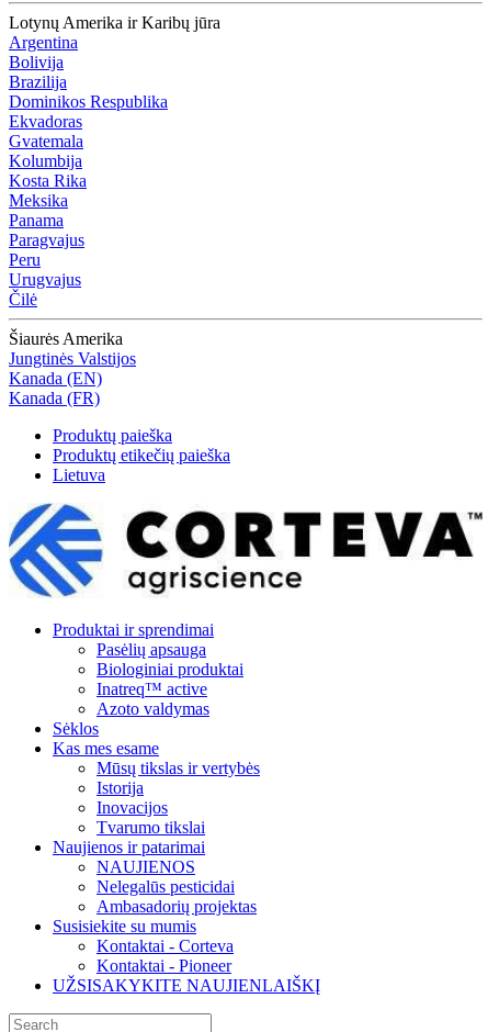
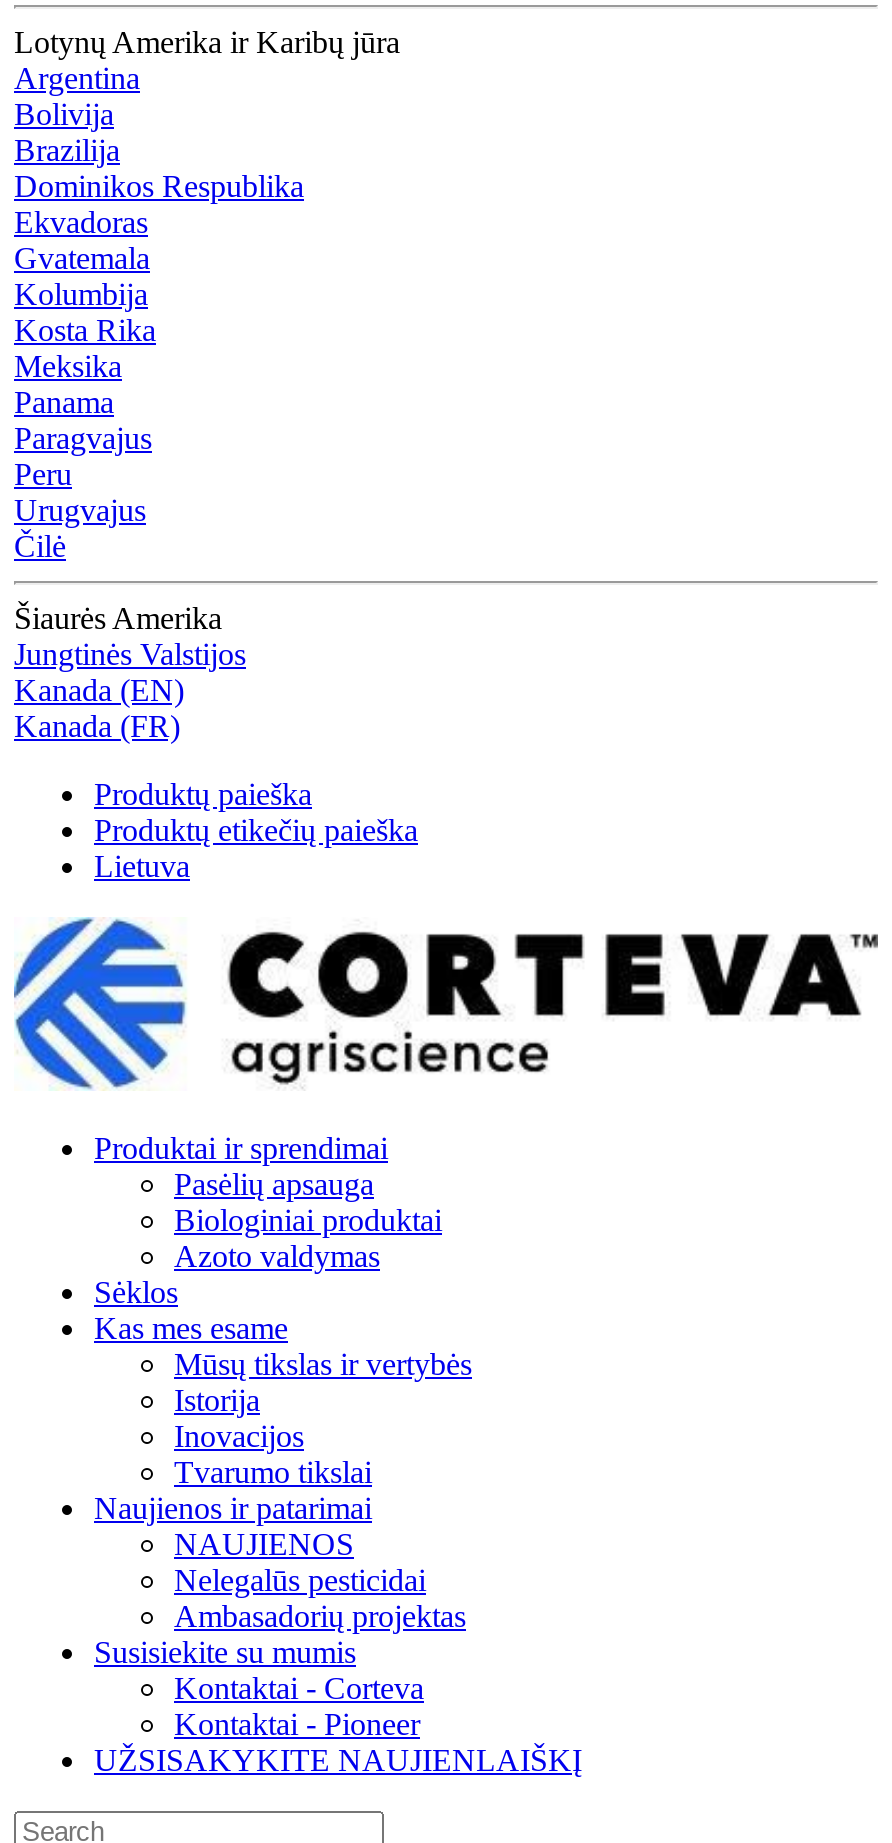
[97,679,207,698] Inatreq™ active -> none

